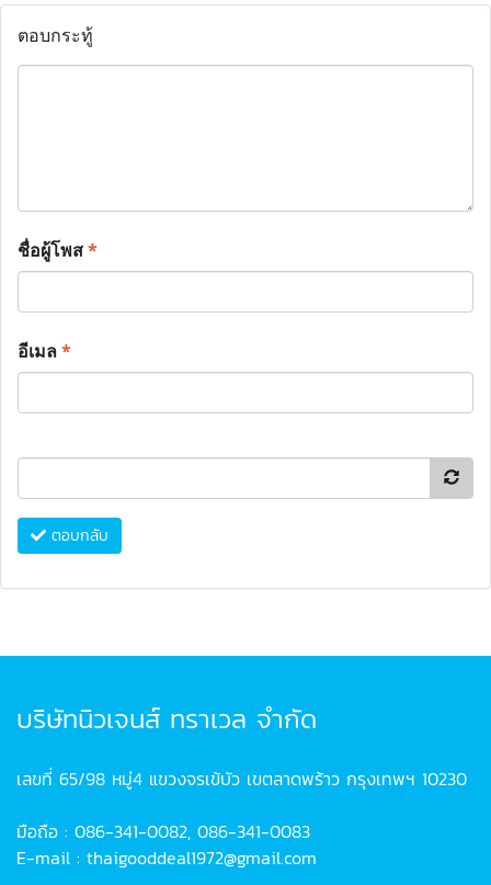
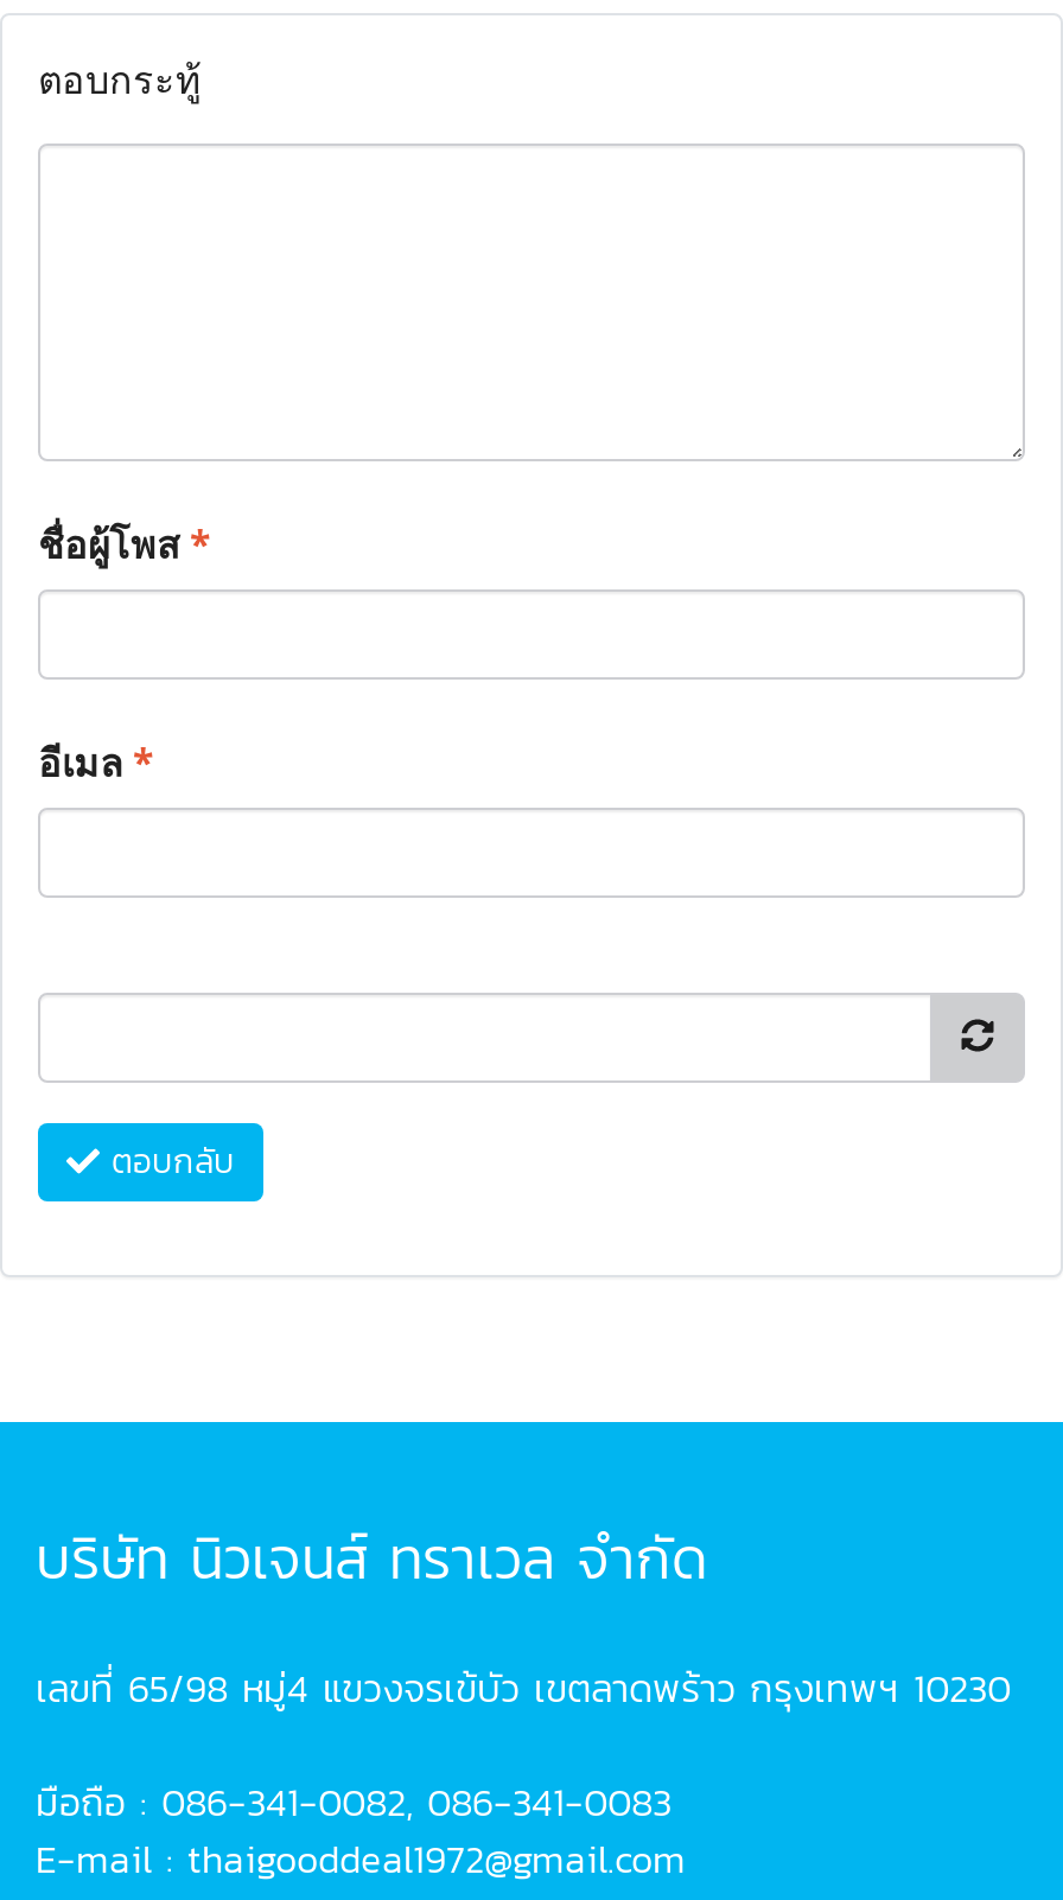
[16,700,317,738] บริษัทนิวเจนส์ ทราเวล จำกัด -> [36,1517,707,1600] บริษัท นิวเจนส์ ทราเวล จำกัด

